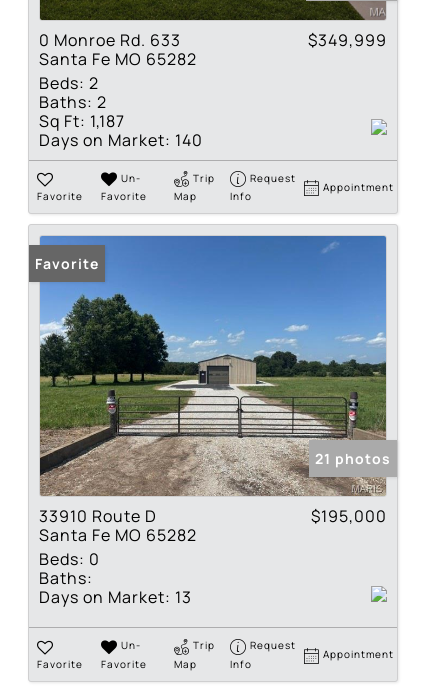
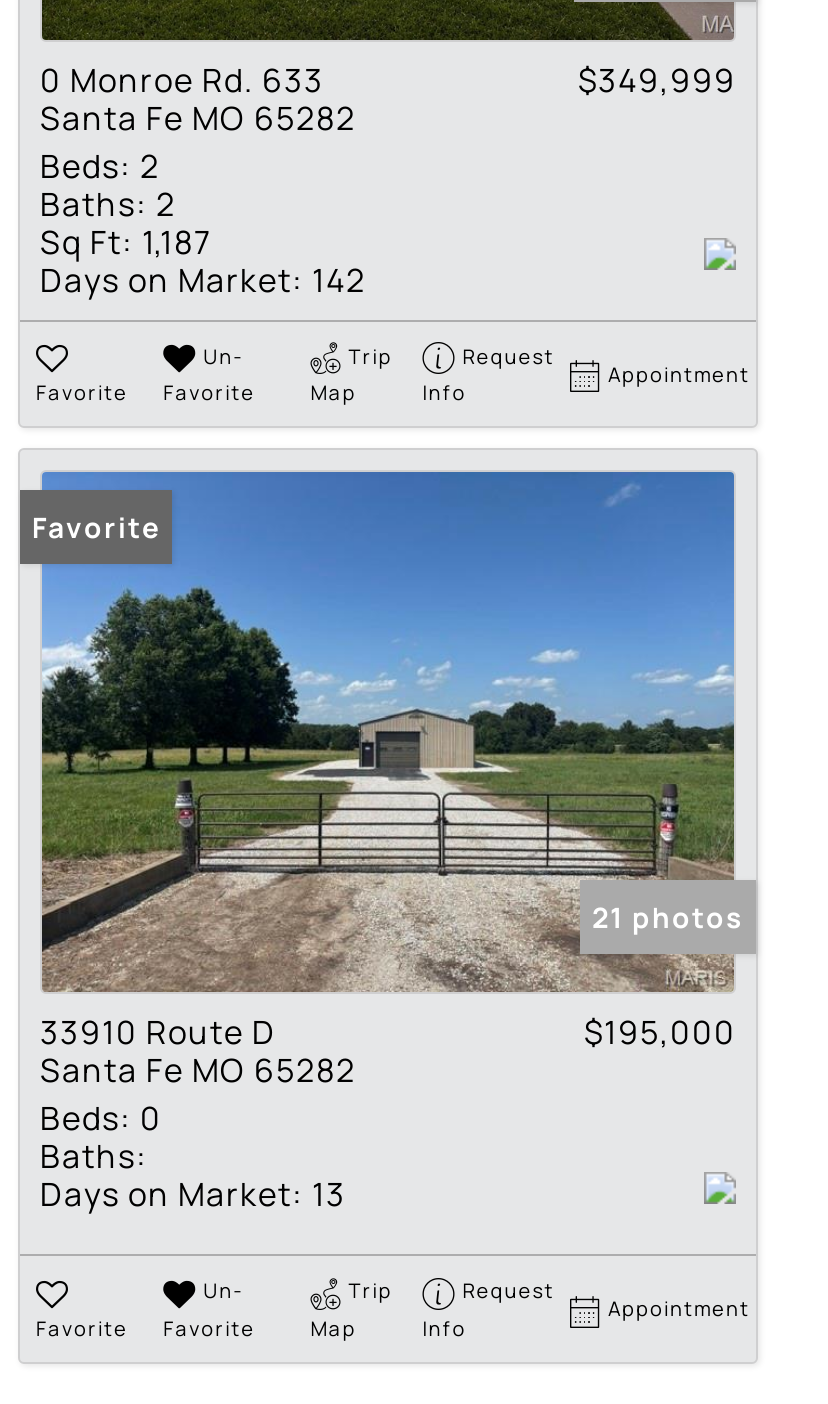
[39,129,203,151] Days on Market: 140 -> [40,258,366,302] Days on Market: 142

